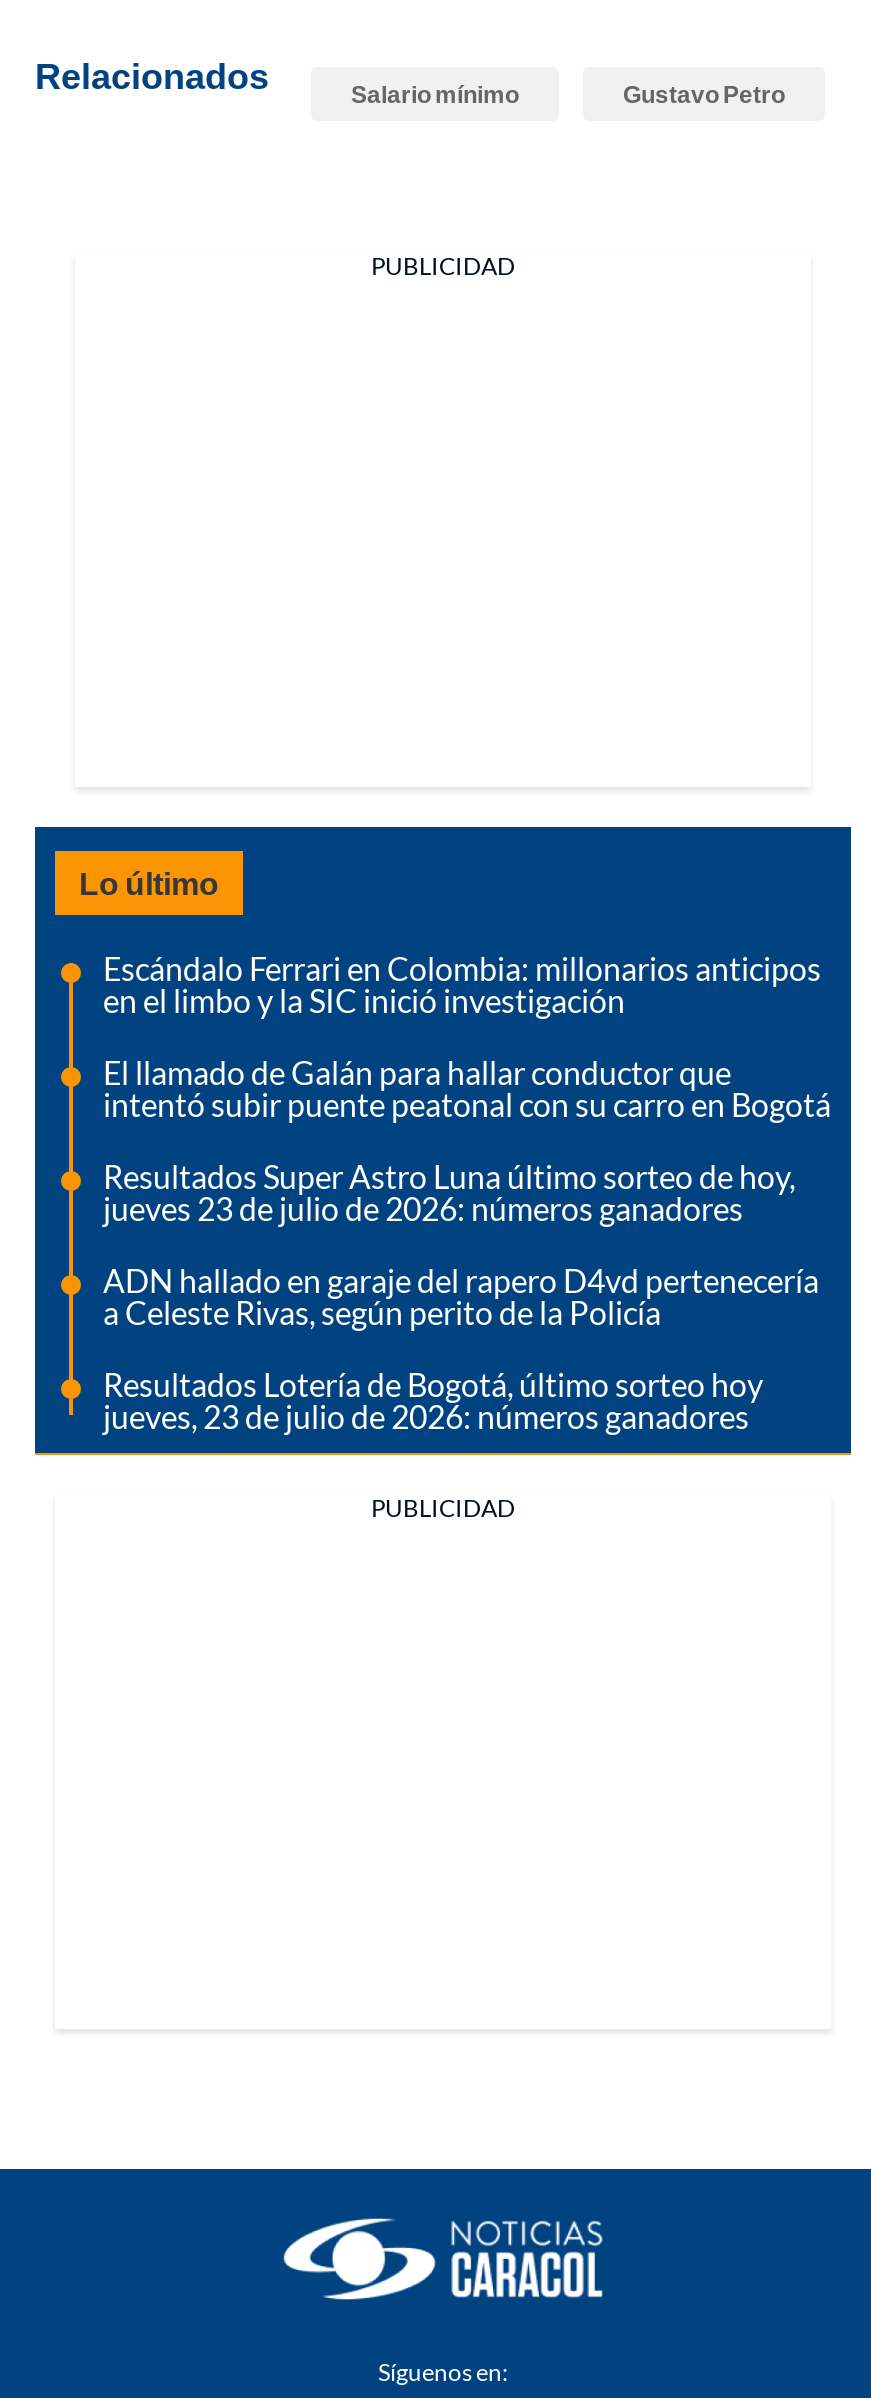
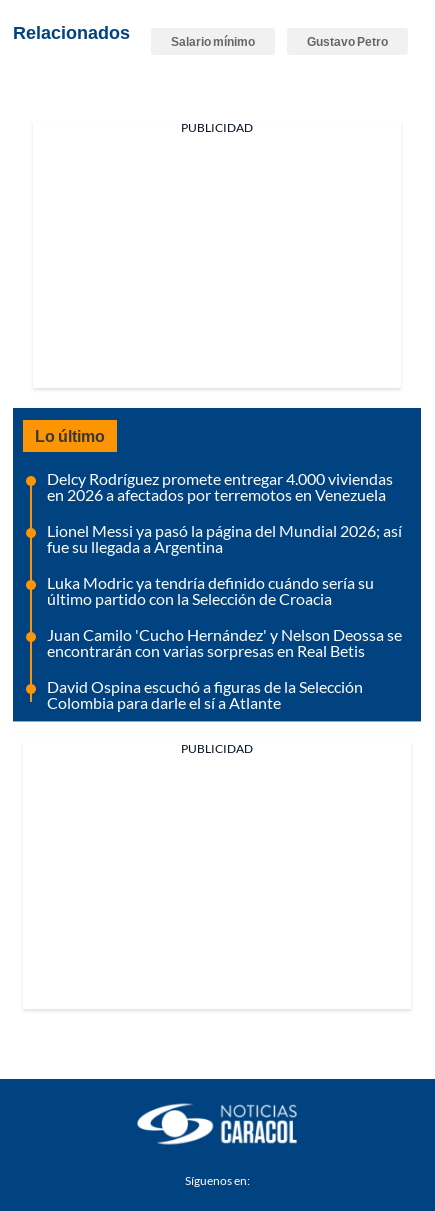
[103,949,821,1019] Escándalo Ferrari en Colombia: millonarios anticipos | en el limbo y la SIC inició investigación -> [47,469,393,504] Delcy Rodríguez promete entregar 4.000 viviendas | en 2026 a afectados por terremotos en Venezuela
[103,1053,831,1123] El llamado de Galán para hallar conductor que | intentó subir puente peatonal con su carro en Bogotá -> [47,521,402,556] Lionel Messi ya pasó la página del Mundial 2026; así | fue su llegada a Argentina
[103,1157,795,1227] Resultados Super Astro Luna último sorteo de hoy, | jueves 23 de julio de 2026: números ganadores -> [47,573,374,608] Luka Modric ya tendría definido cuándo sería su | último partido con la Selección de Croacia
[103,1261,819,1331] ADN hallado en garaje del rapero D4vd pertenecería | a Celeste Rivas, según perito de la Policía -> [47,625,402,660] Juan Camilo 'Cucho Hernández' y Nelson Deossa se | encontrarán con varias sorpresas en Real Betis
[103,1365,763,1435] Resultados Lotería de Bogotá, último sorteo hoy | jueves, 23 de julio de 2026: números ganadores -> [47,677,363,712] David Ospina escuchó a figuras de la Selección | Colombia para darle el sí a Atlante

